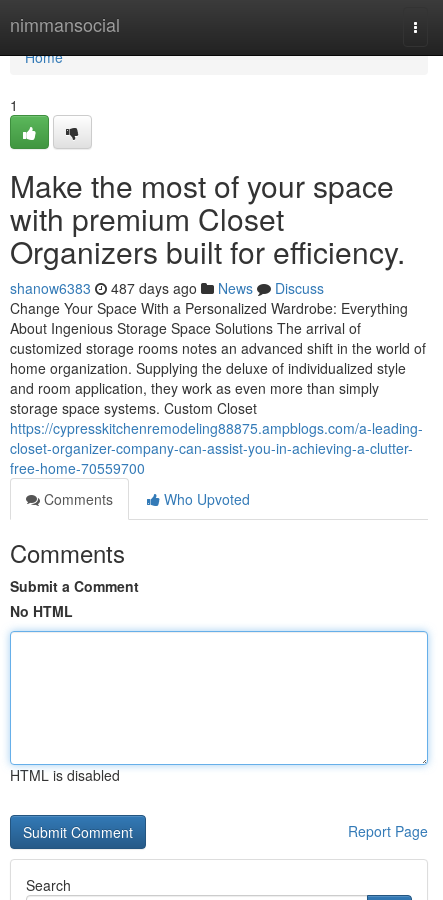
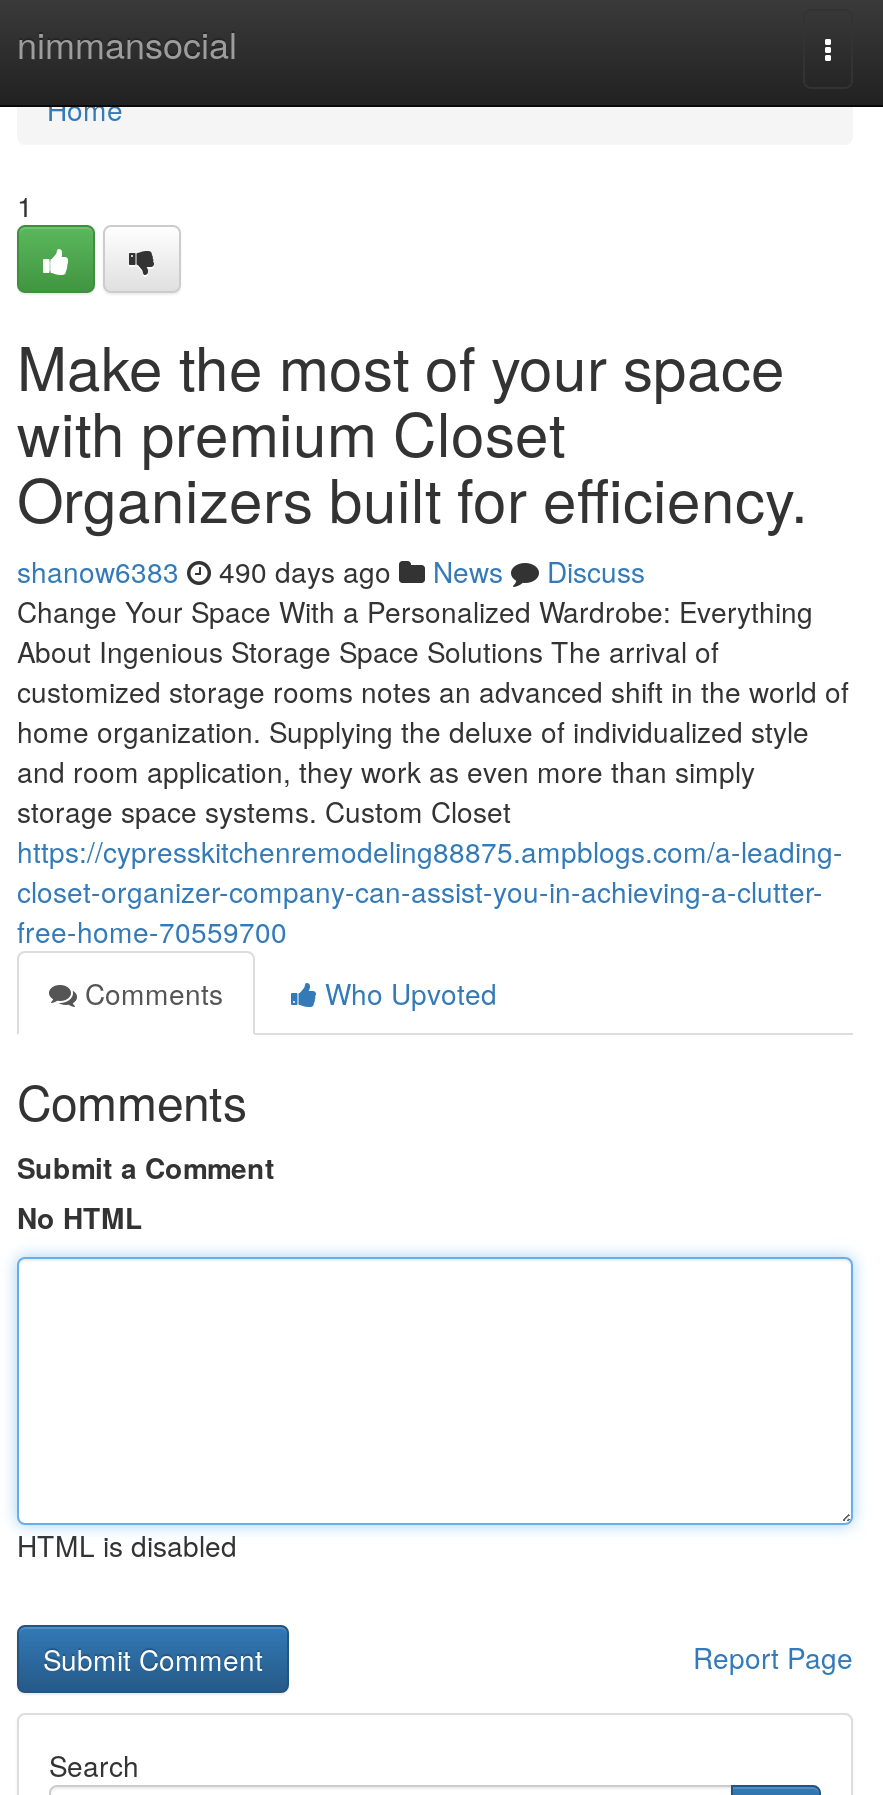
[10,278,324,298] shanow6383 487 days ago News Discuss -> [17,551,645,591] shanow6383 490 days ago News Discuss

